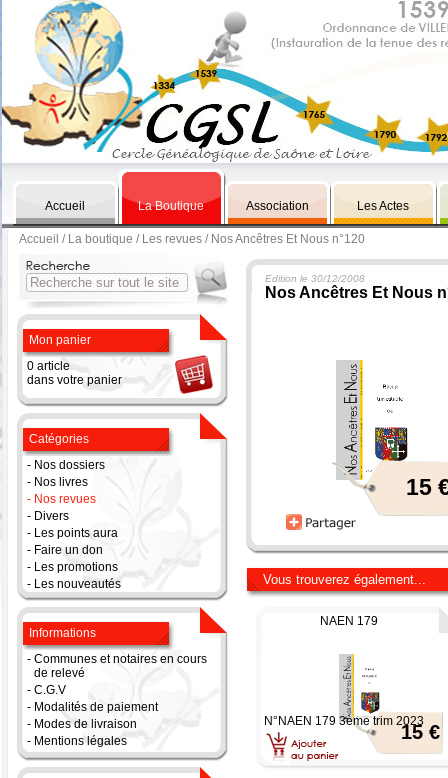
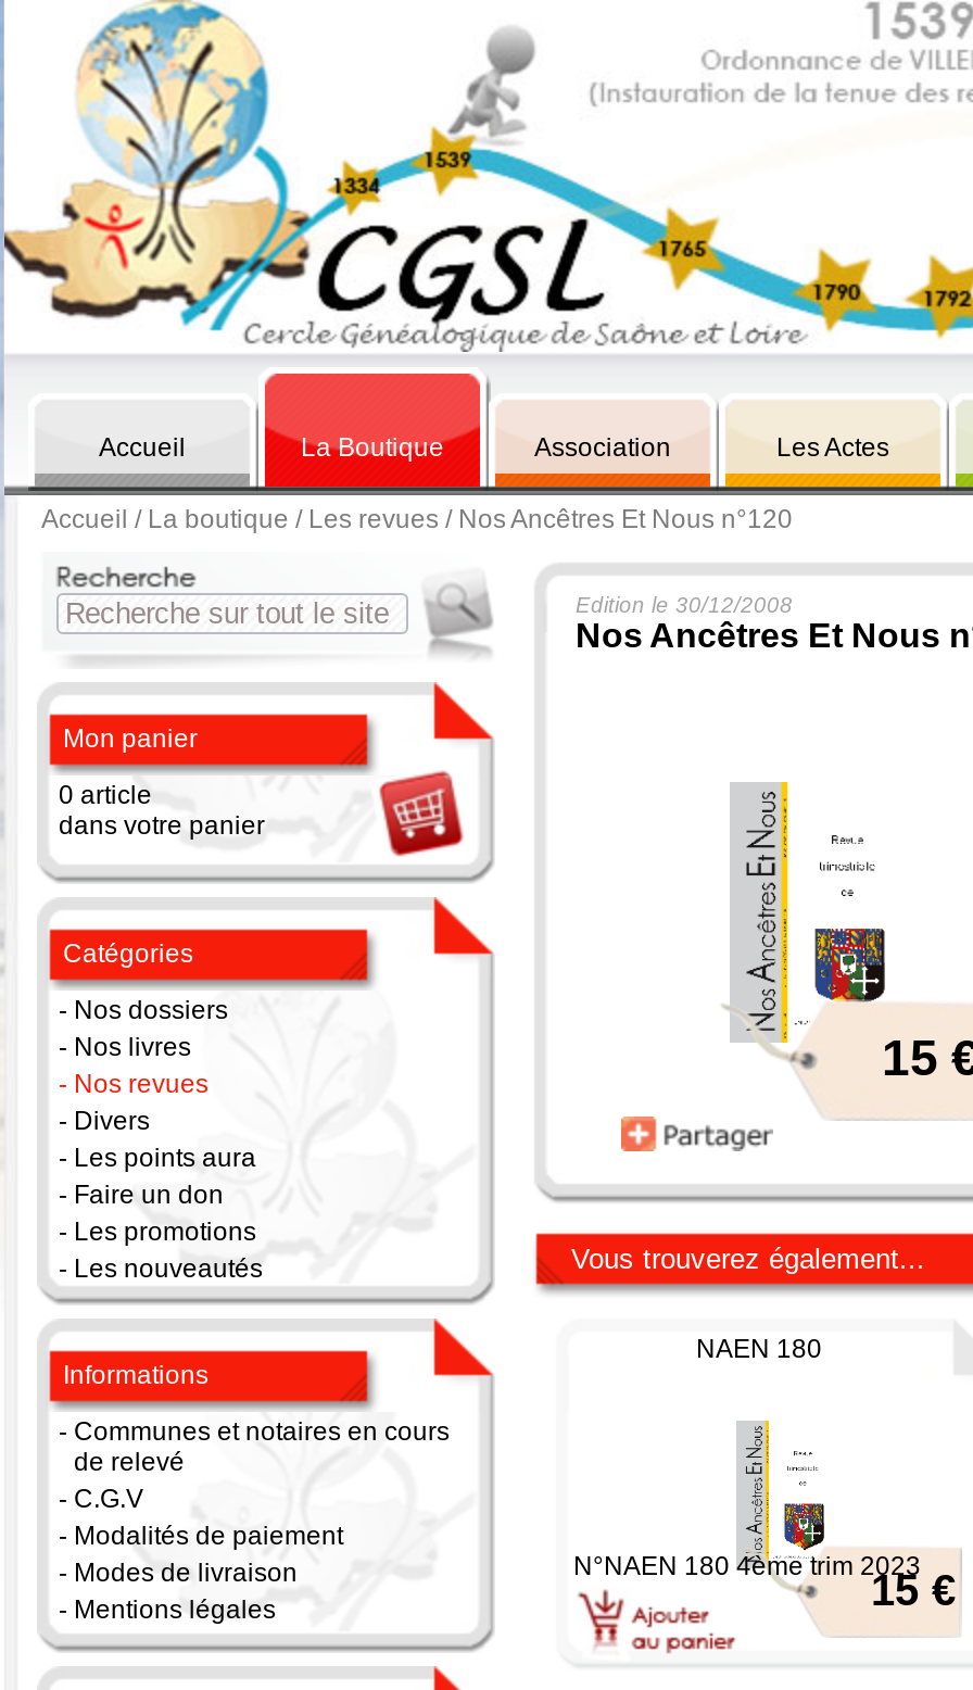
[320,614,378,628] NAEN 179 -> [696,1334,822,1364] NAEN 180
[264,714,424,728] N°NAEN 179 3ème trim 2023 -> [573,1551,921,1581] N°NAEN 180 4ème trim 2023

